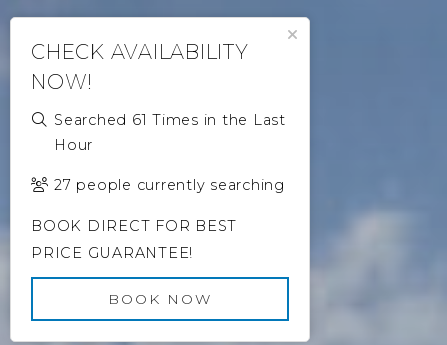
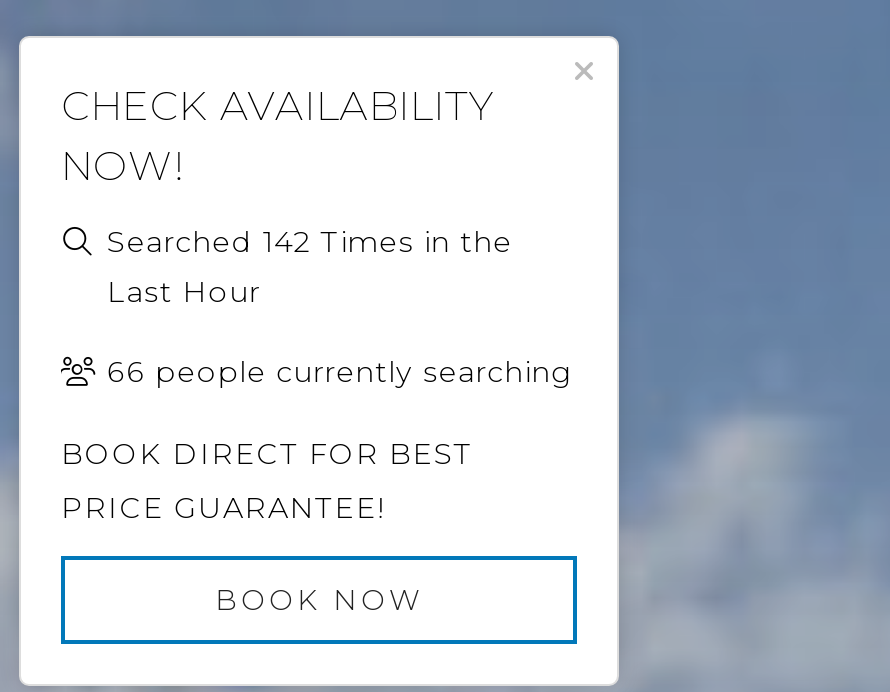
[54,111,286,154] Searched 61 Times in the Last | Hour -> [107,225,513,311] Searched 142 Times in the | Last Hour
[54,176,285,194] 27 people currently searching -> [107,355,573,391] 66 people currently searching

